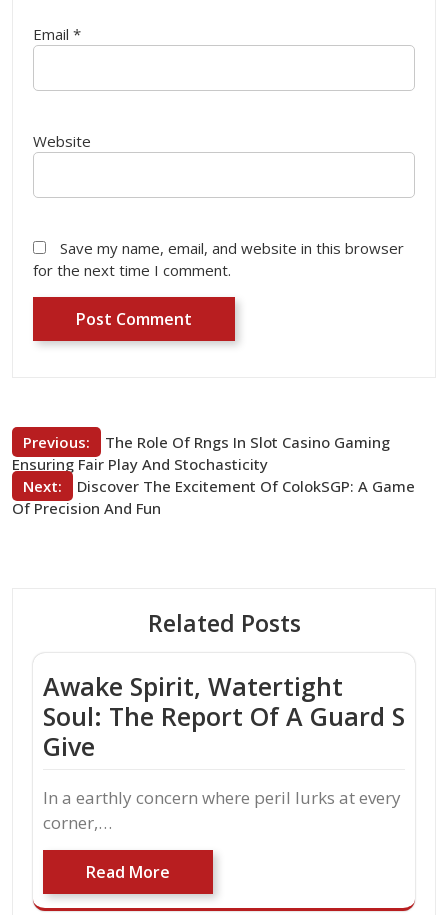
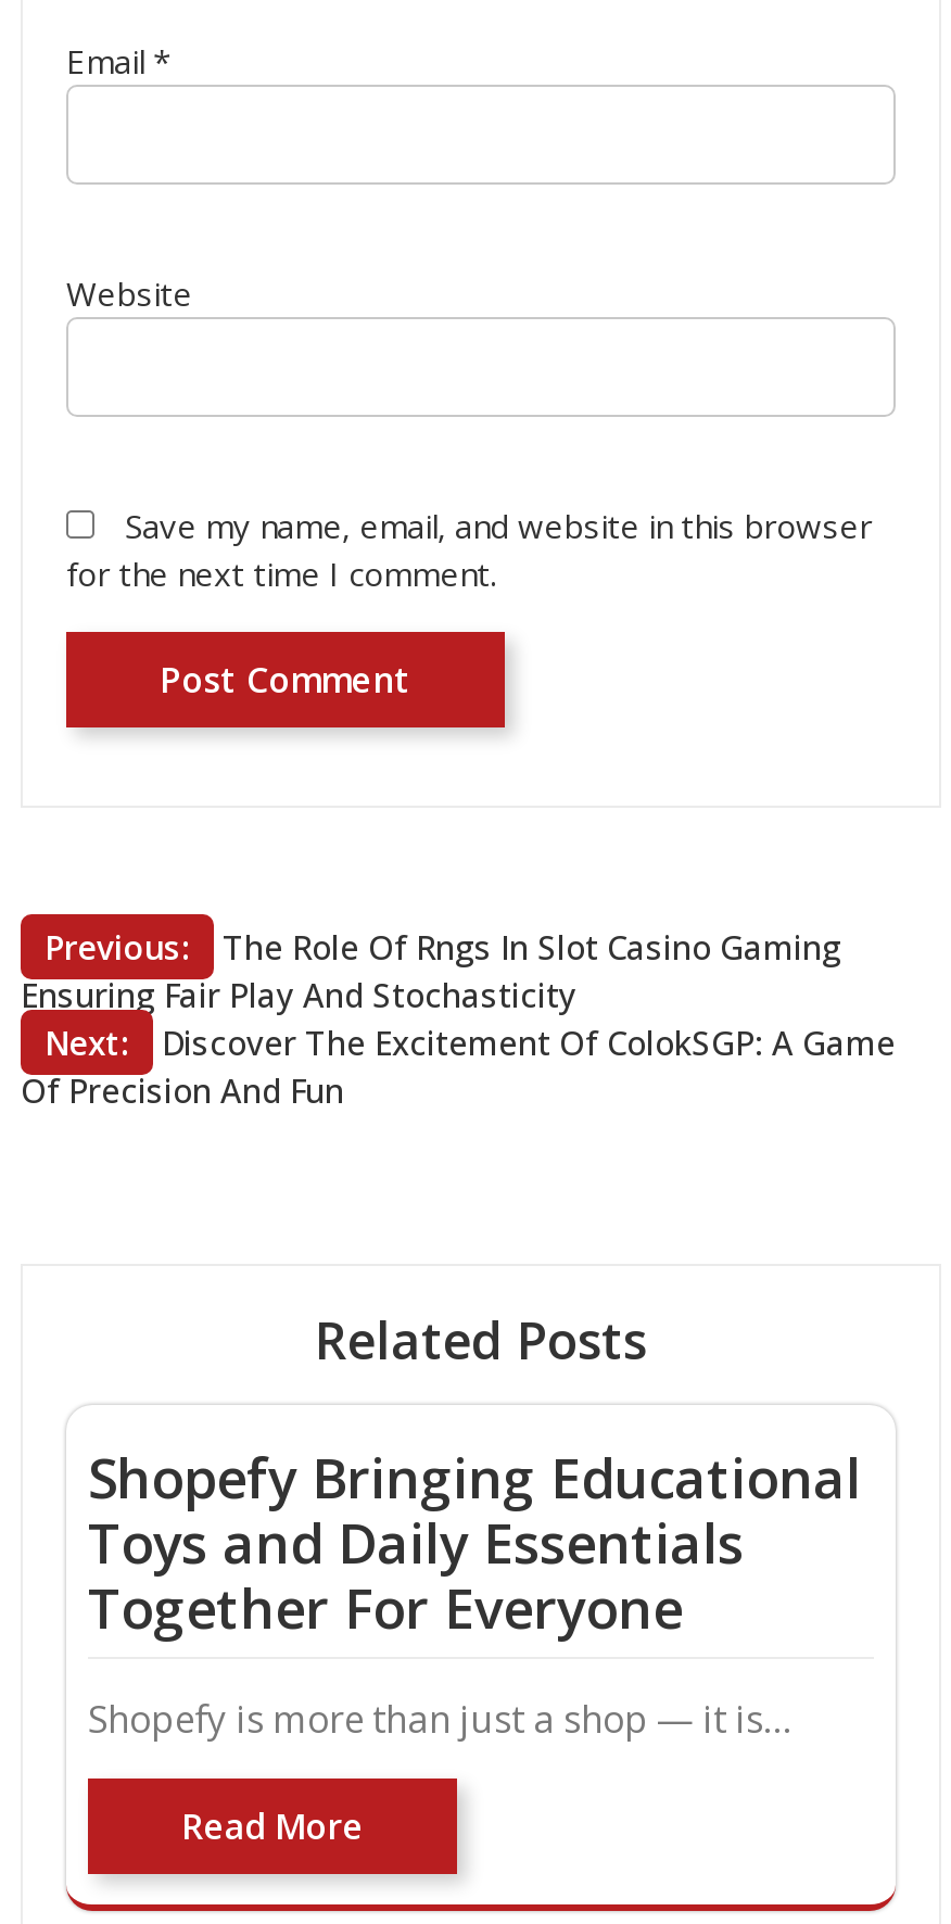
[43,669,405,763] Awake Spirit, Watertight | Soul: The Report Of A Guard S | Give -> [88,1440,861,1644] Shopefy Bringing Educational | Toys and Daily Essentials | Together For Everyone
[43,786,401,834] In a earthly concern where peril lurks at every | corner,… -> [88,1694,794,1744] Shopefy is more than just a shop — it is…

